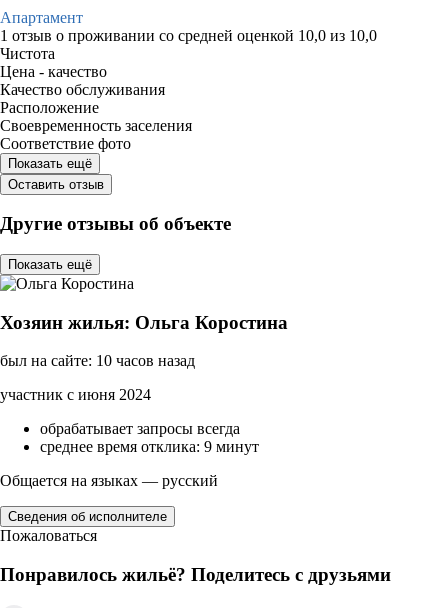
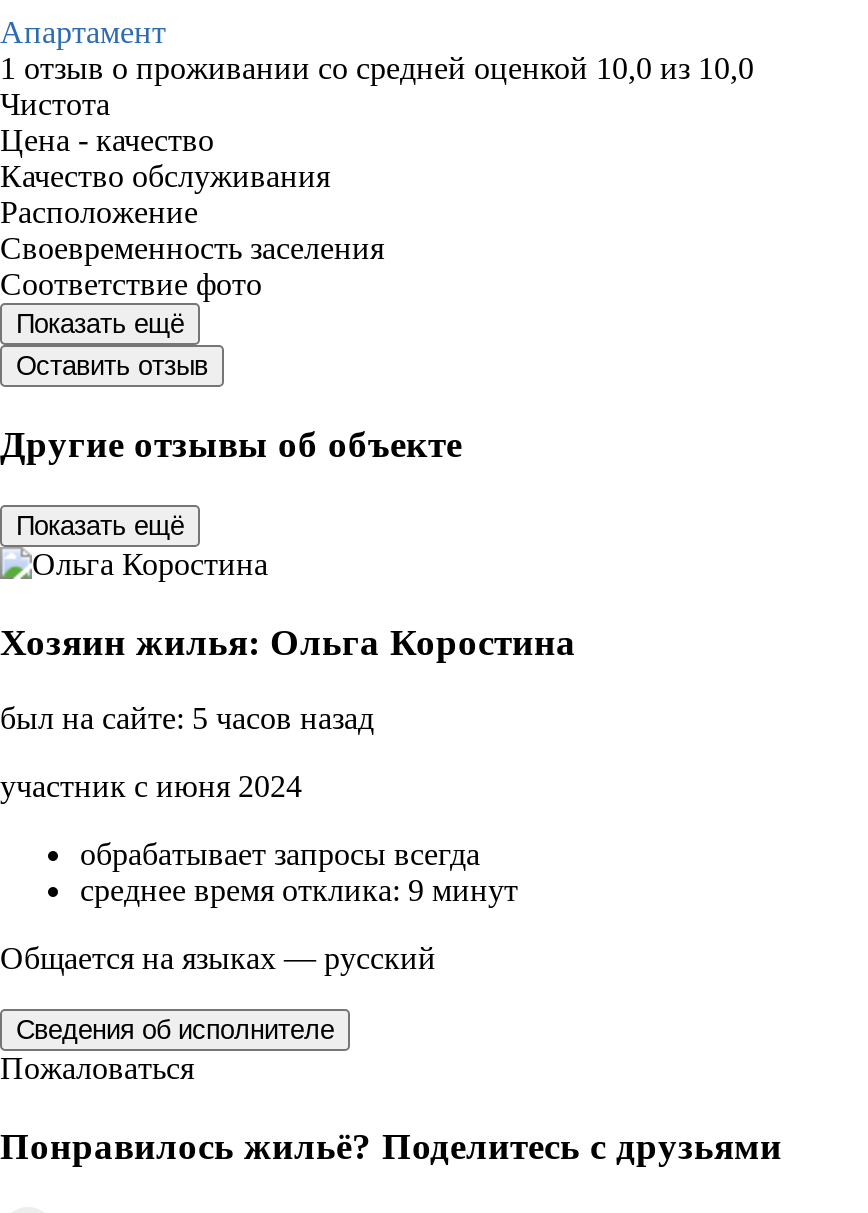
[0,352,195,369] был на сайте: 10 часов назад -> [0,702,374,736] был на сайте: 5 часов назад

